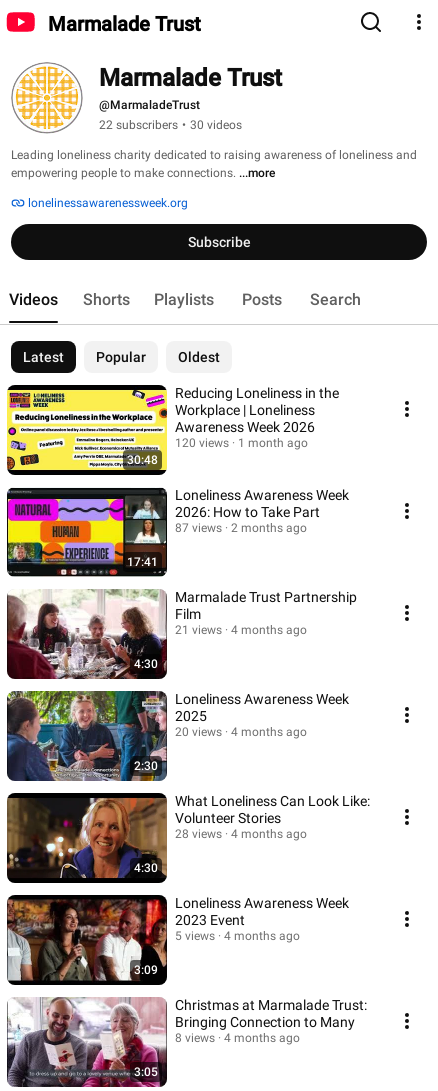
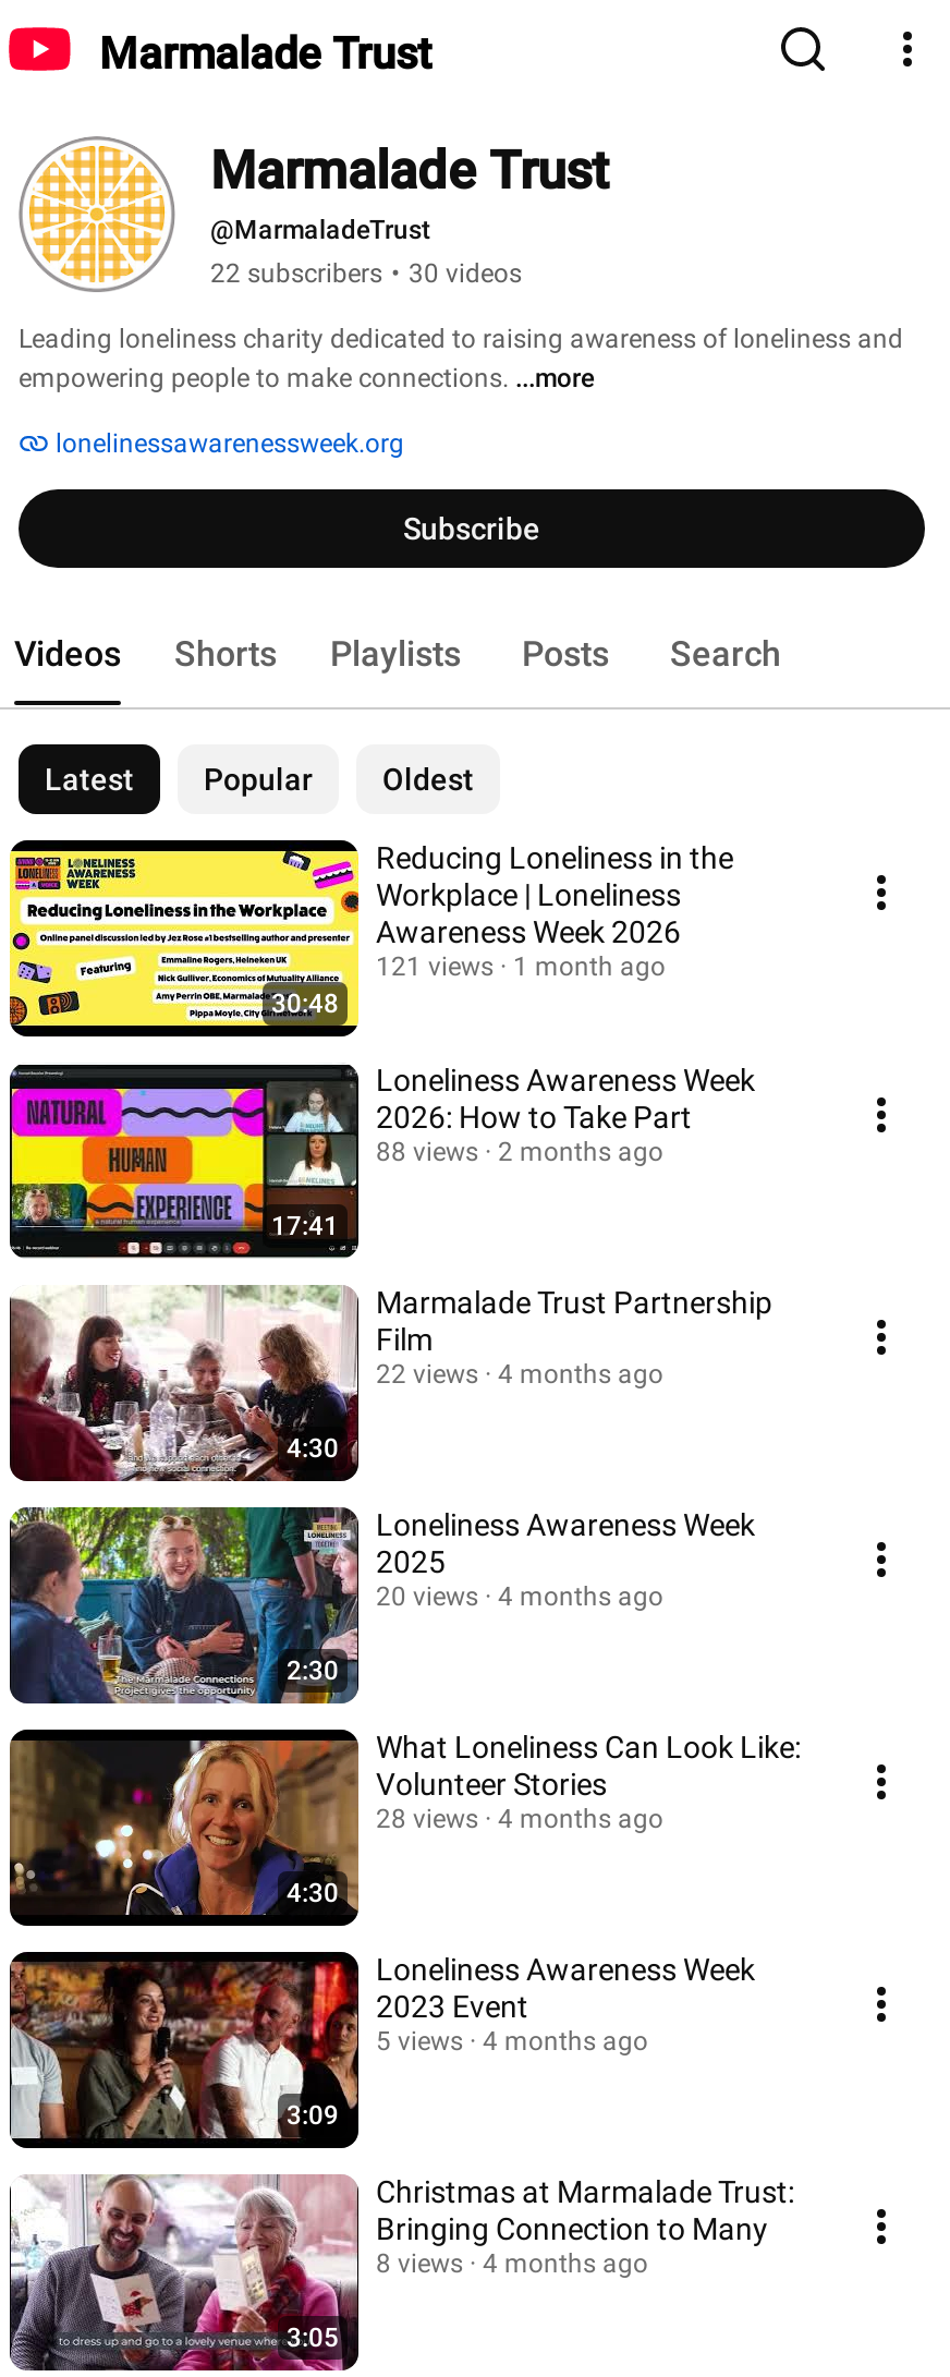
[175,436,308,450] 120 views 1 month ago -> [376,951,666,982] 121 views 1 month ago
[175,521,307,535] 87 views 2 months ago -> [376,1137,663,1167] 88 views 2 months ago
[175,623,307,637] 21 views 4 months ago -> [376,1359,663,1390] 22 views 4 months ago

